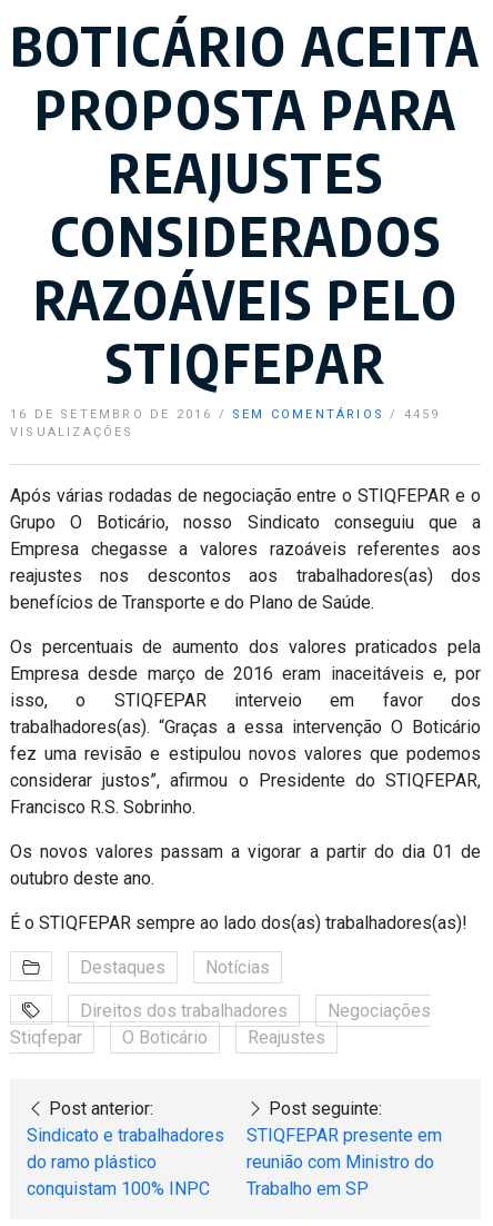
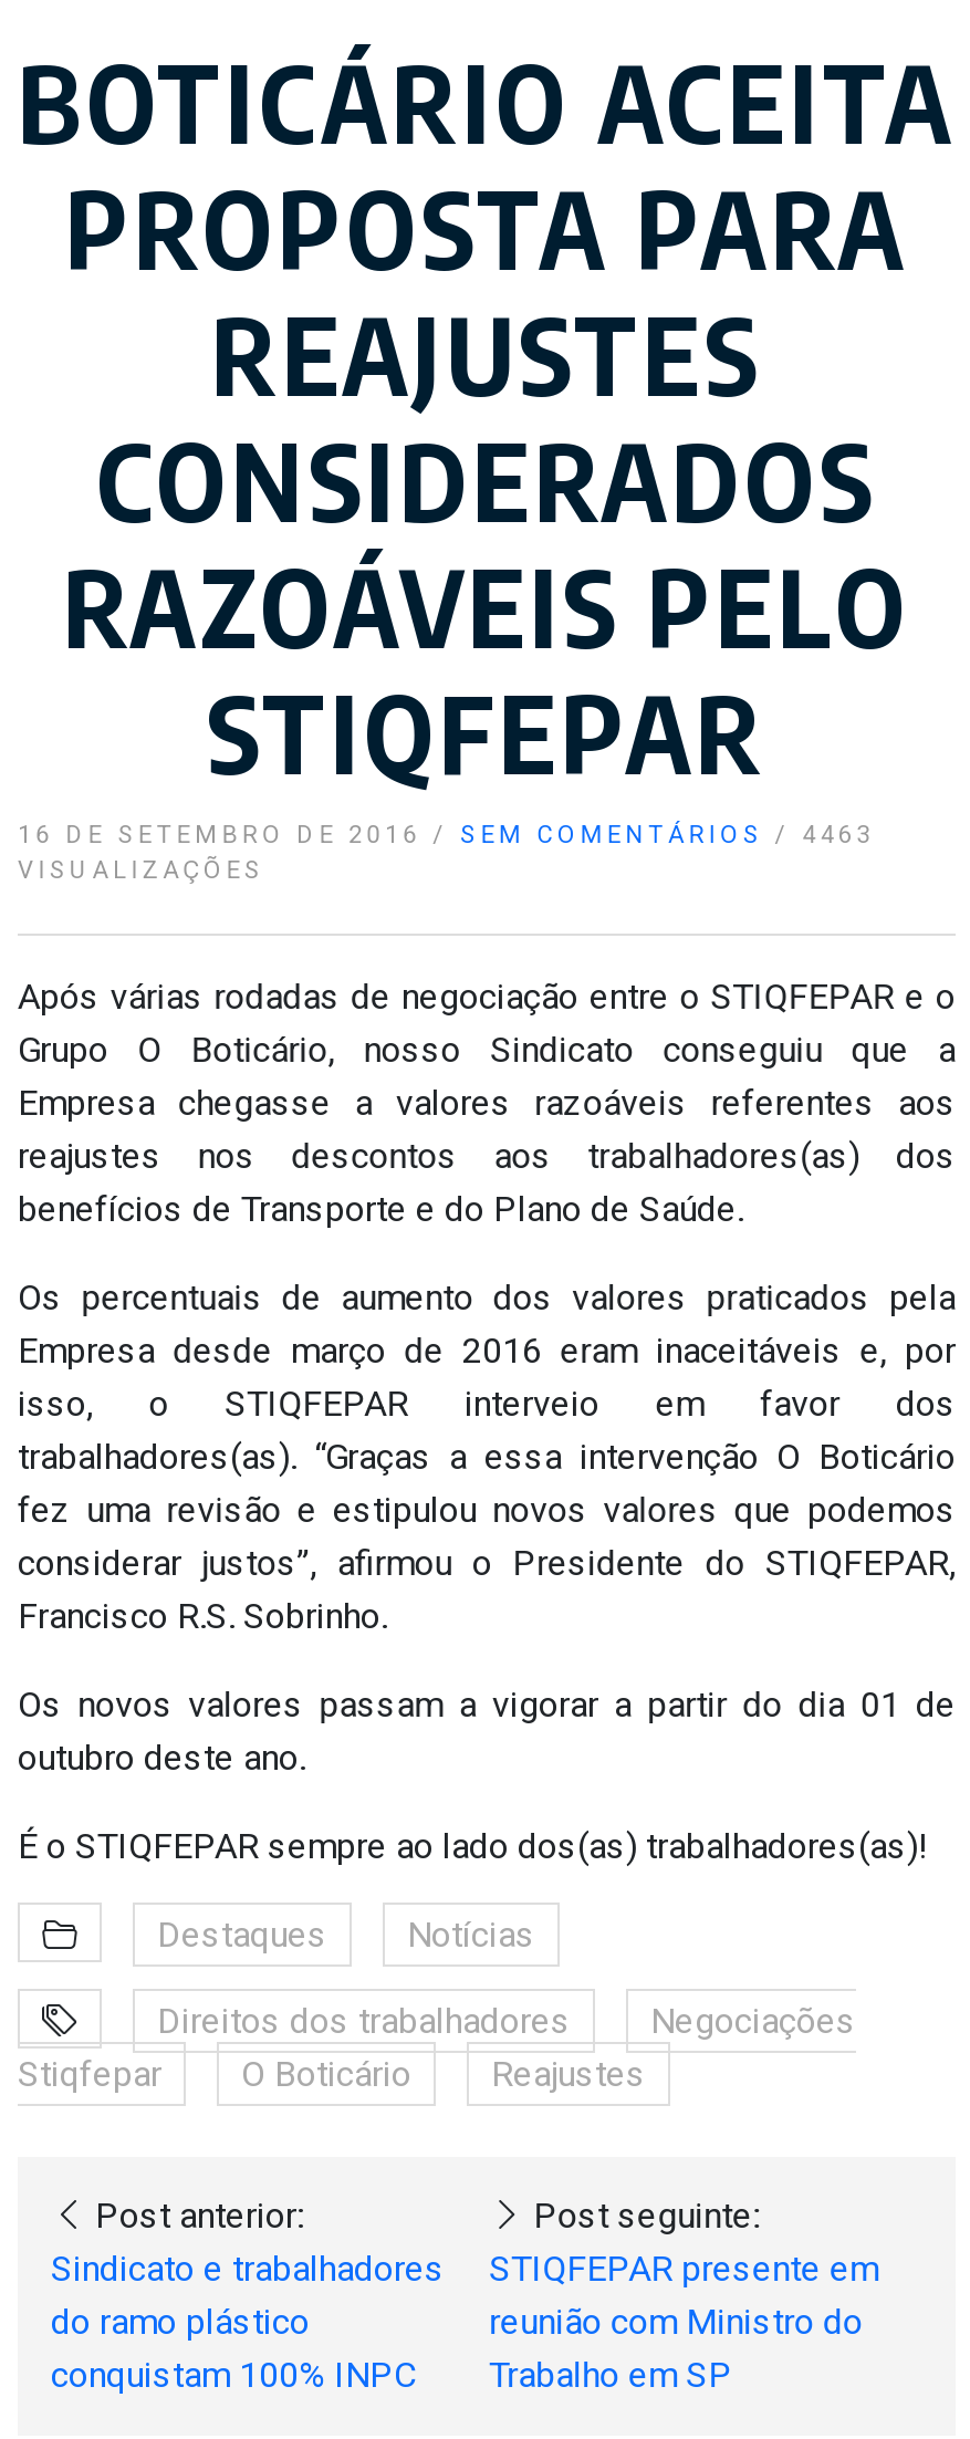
[10,408,440,422] 16 DE SETEMBRO DE 2016 / SEM COMENTÁRIOS / 4459 -> [18,821,875,850] 16 DE SETEMBRO DE 2016 / SEM COMENTÁRIOS / 4463

